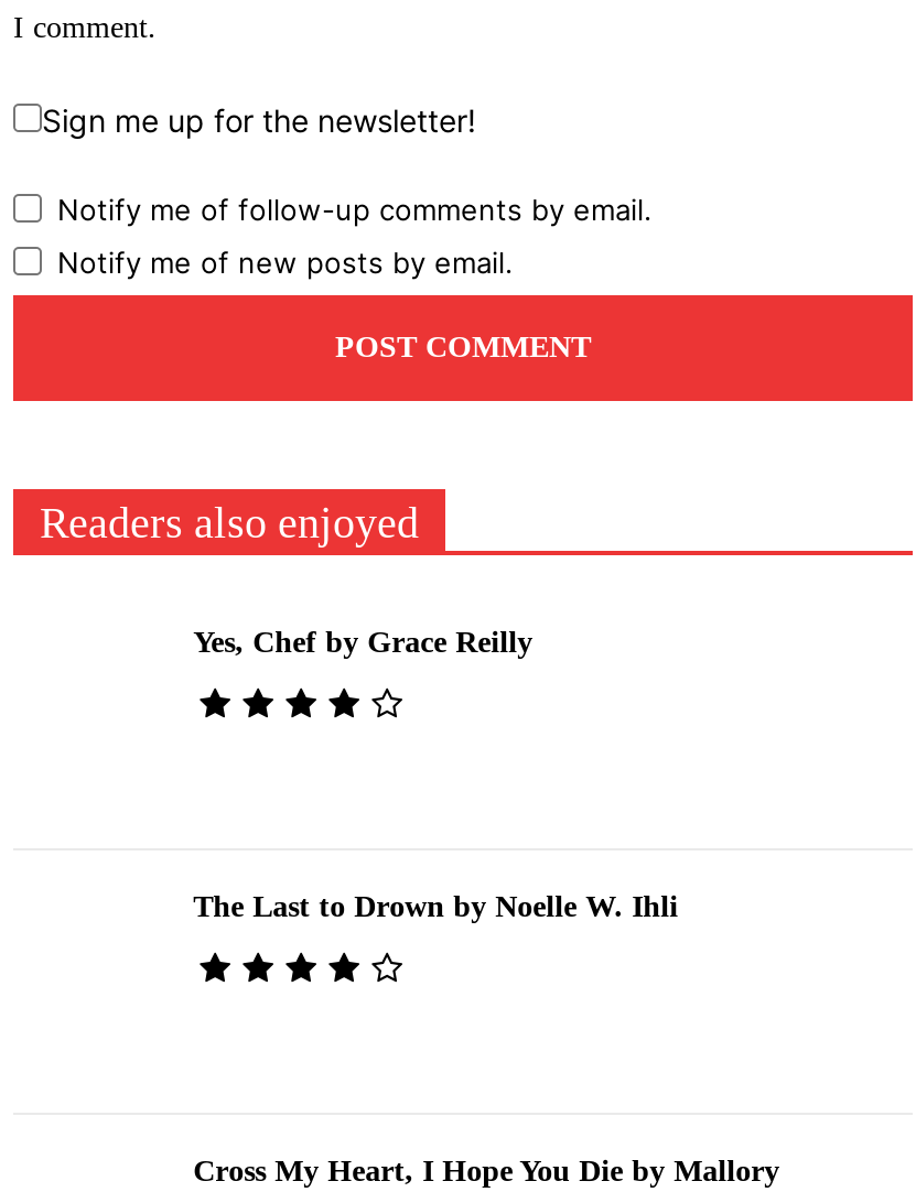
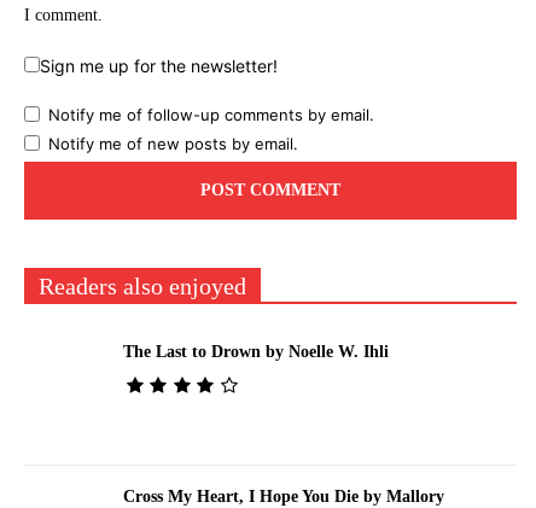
[193,626,533,659] Yes, Chef by Grace Reilly -> none

